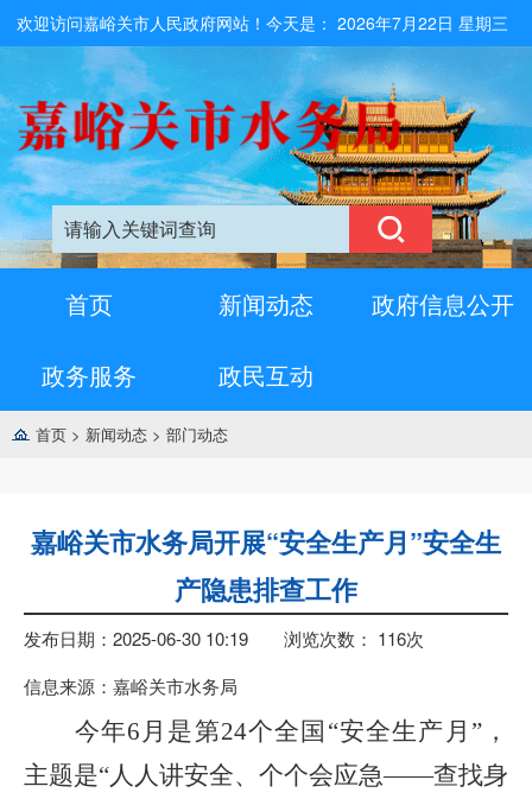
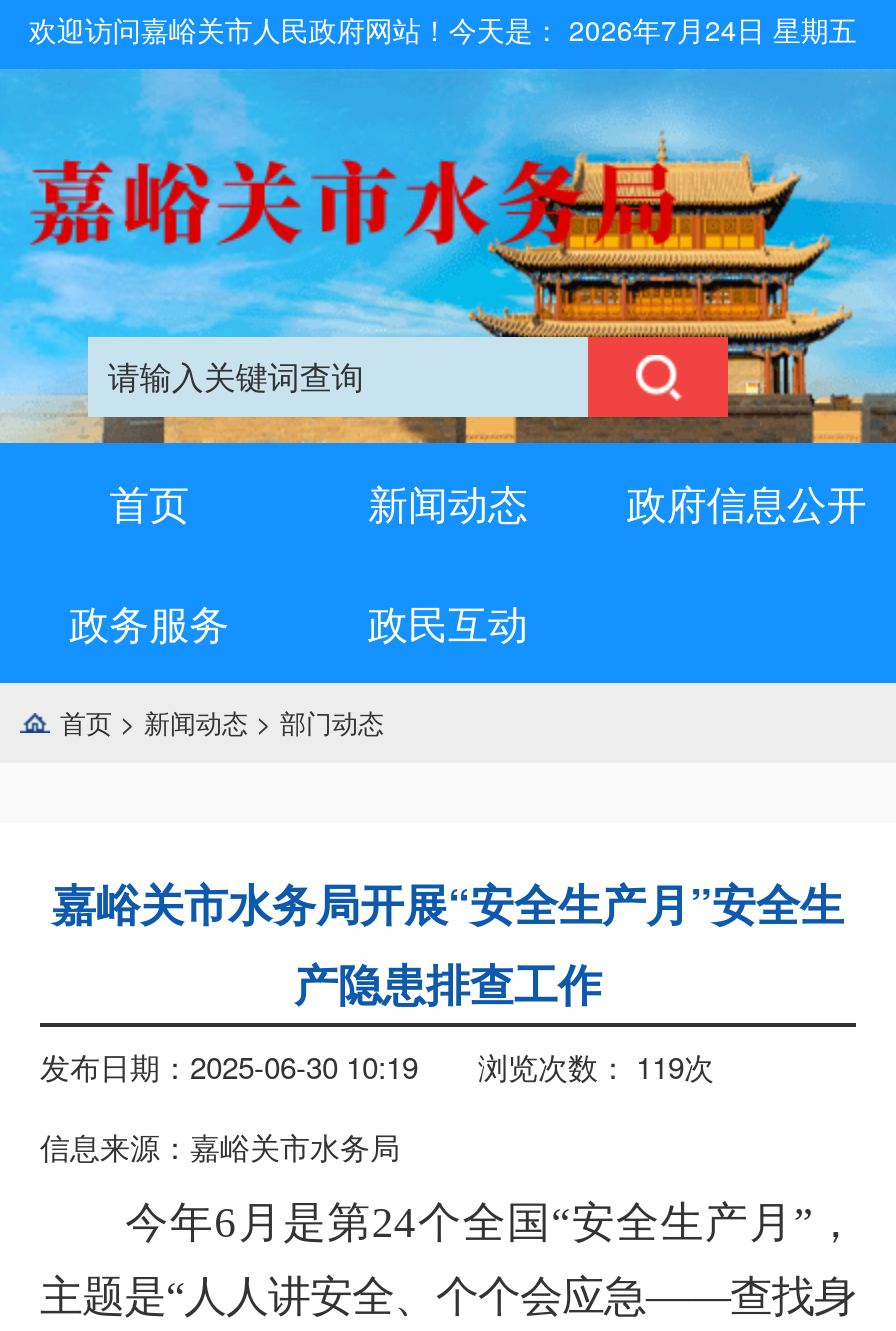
[17,11,509,34] 欢迎访问嘉峪关市人民政府网站！今天是：2026年7月22日 星期三 -> [29,9,857,49] 欢迎访问嘉峪关市人民政府网站！今天是：2026年7月24日 星期五
[24,626,424,651] 发布日期：2025-06-30 10:19 浏览次数：116次 -> [40,1045,714,1087] 发布日期：2025-06-30 10:19 浏览次数：119次

